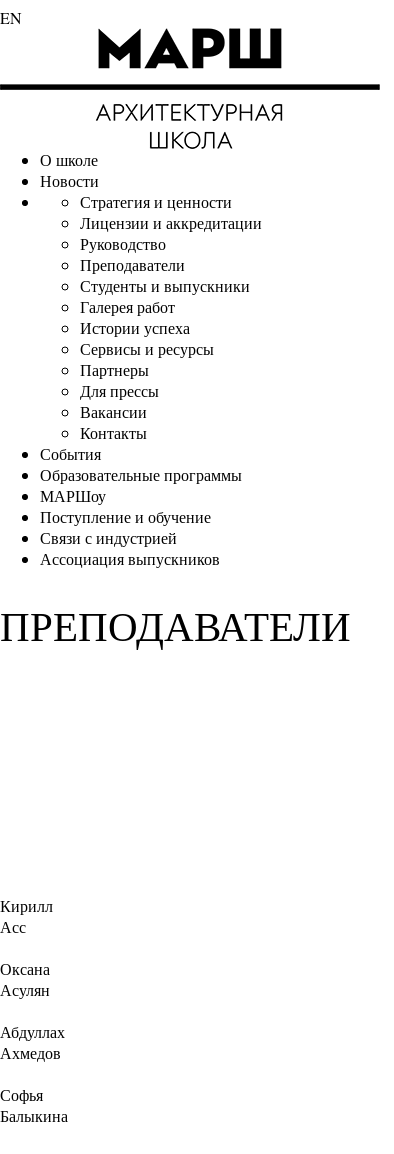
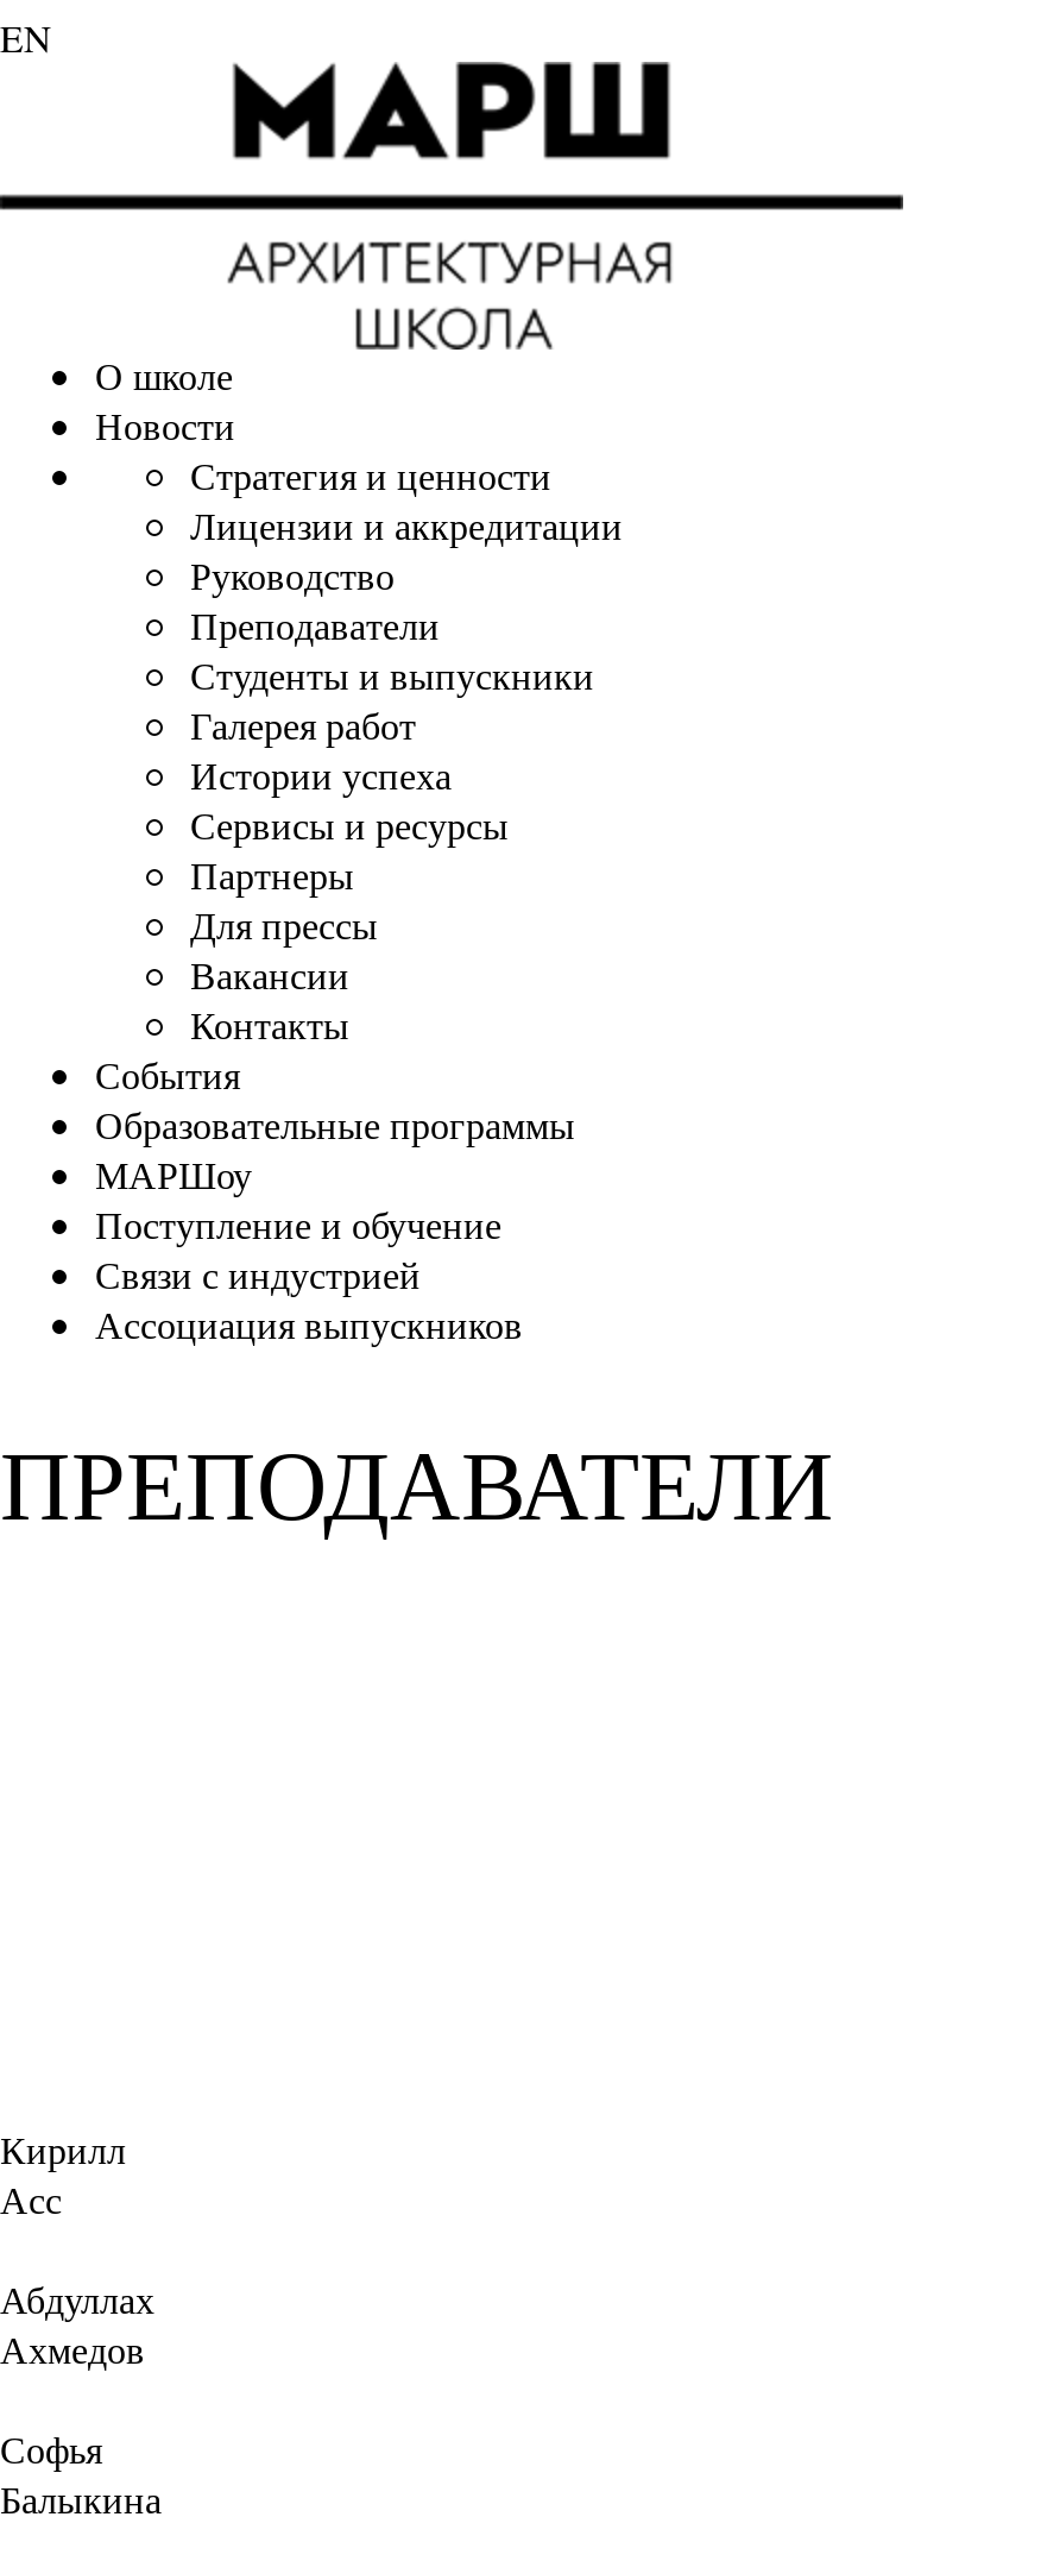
[0,958,50,1000] Оксана | Асулян -> none

